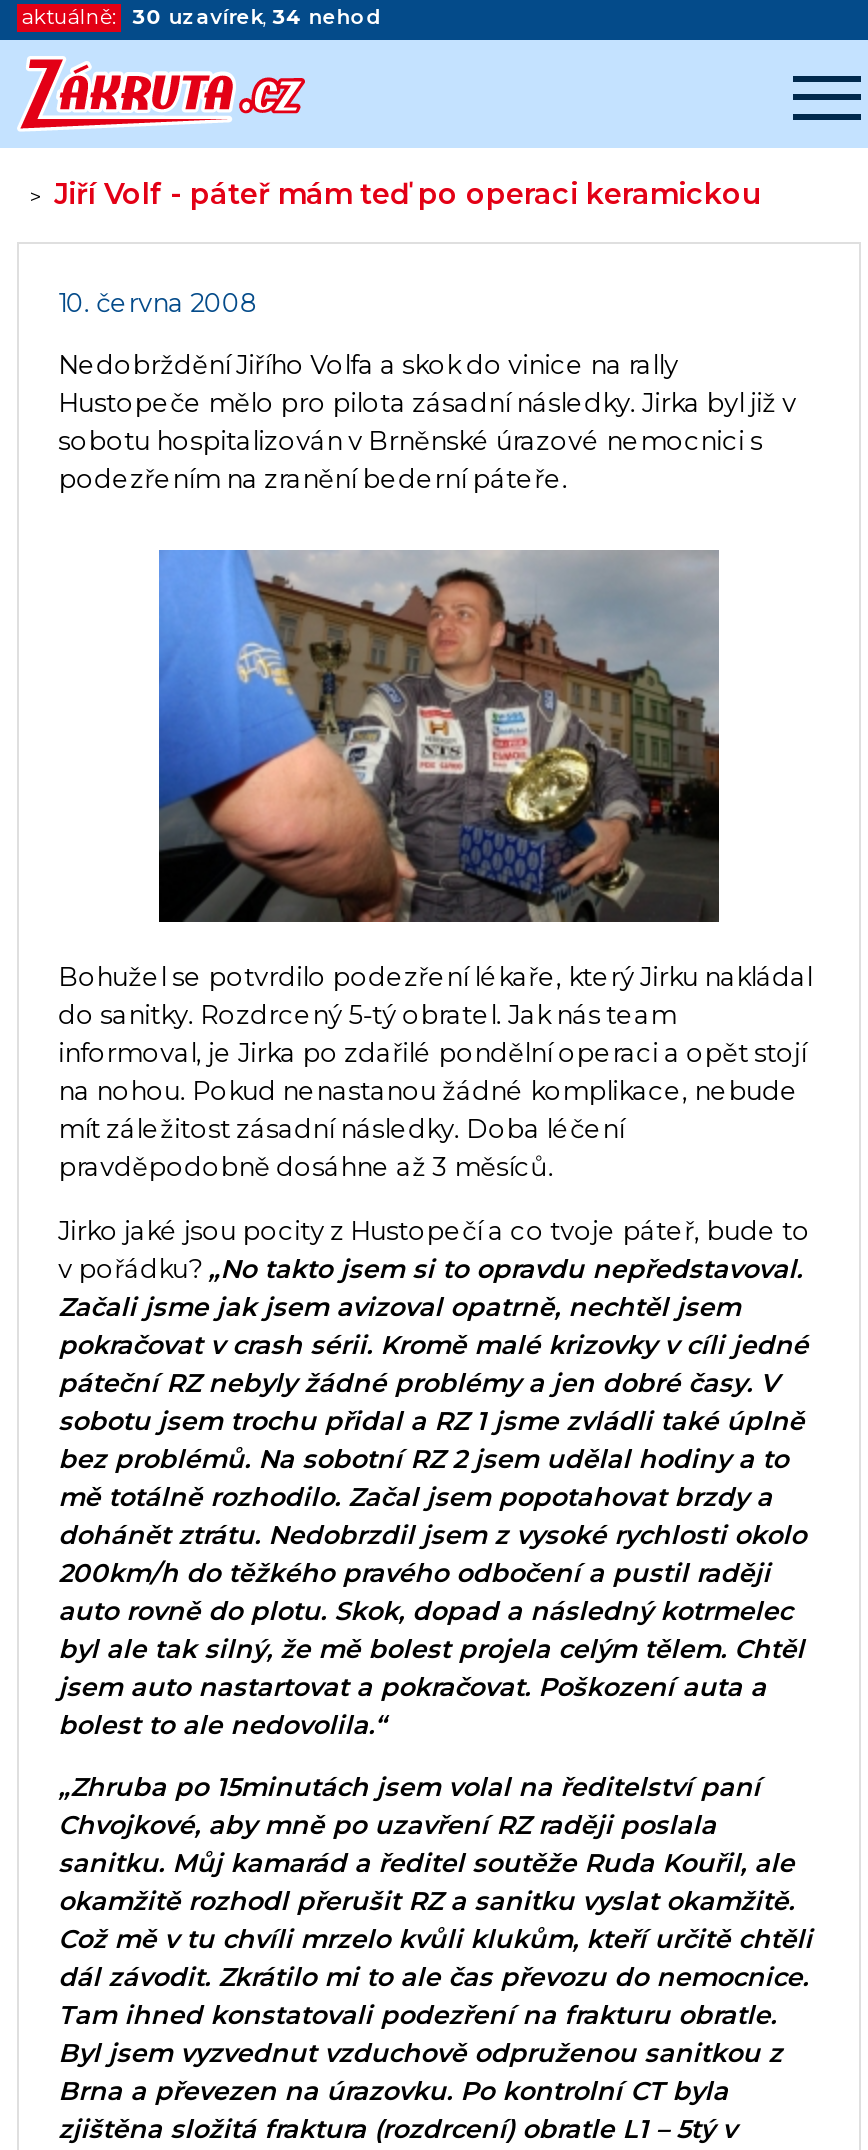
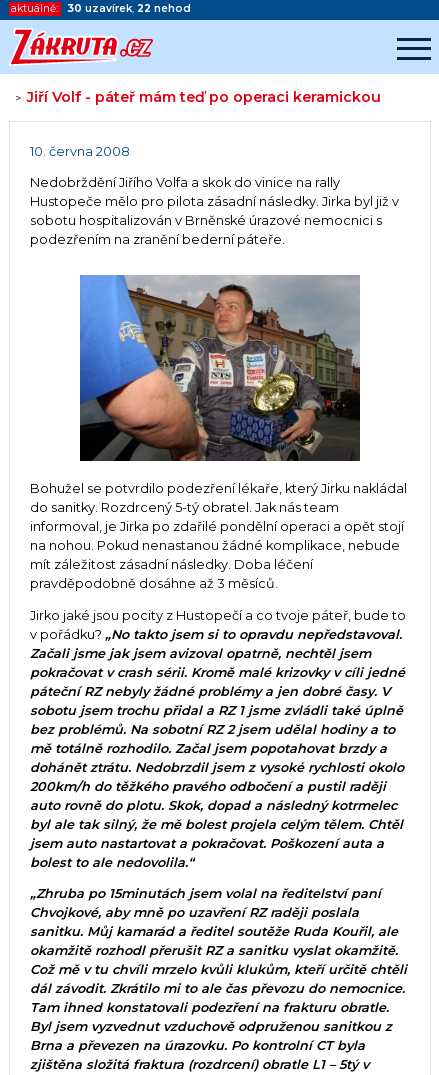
[132,4,382,30] 30 uzavírek, 34 nehod -> [67,2,191,15] 30 uzavírek, 22 nehod

